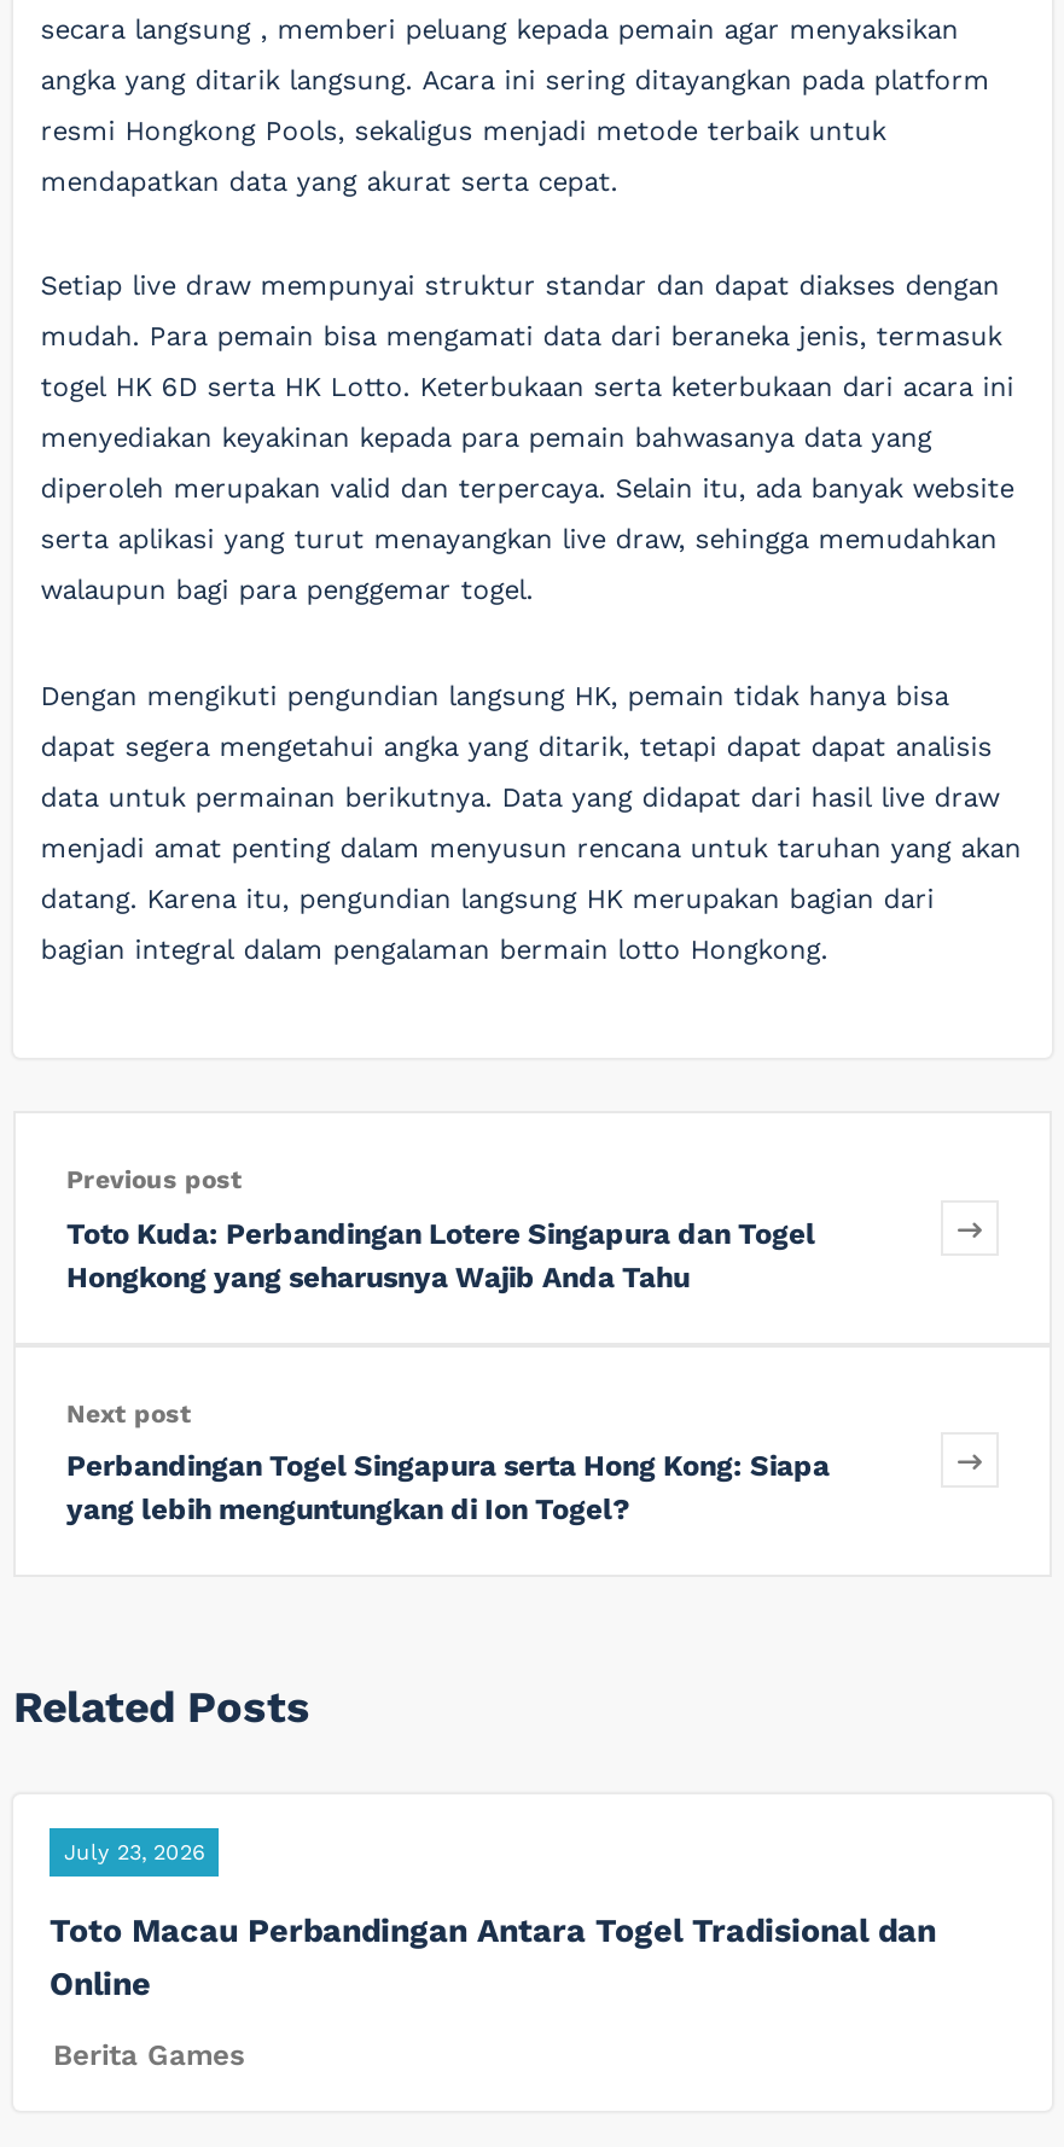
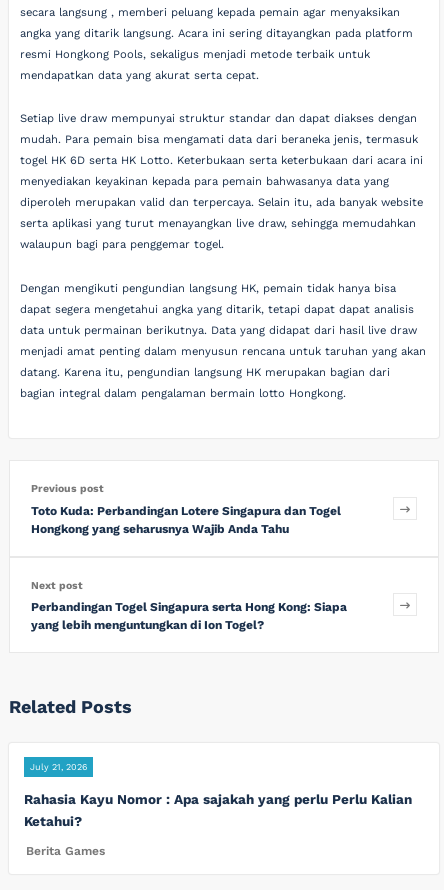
[64,1840,204,1864] July 23, 2026 -> [30,762,87,772] July 21, 2026
[50,1910,936,2001] Toto Macau Perbandingan Antara Togel Tradisional dan | Online -> [24,791,412,829] Rahasia Kayu Nomor : Apa sajakah yang perlu Perlu Kalian | Ketahui?

